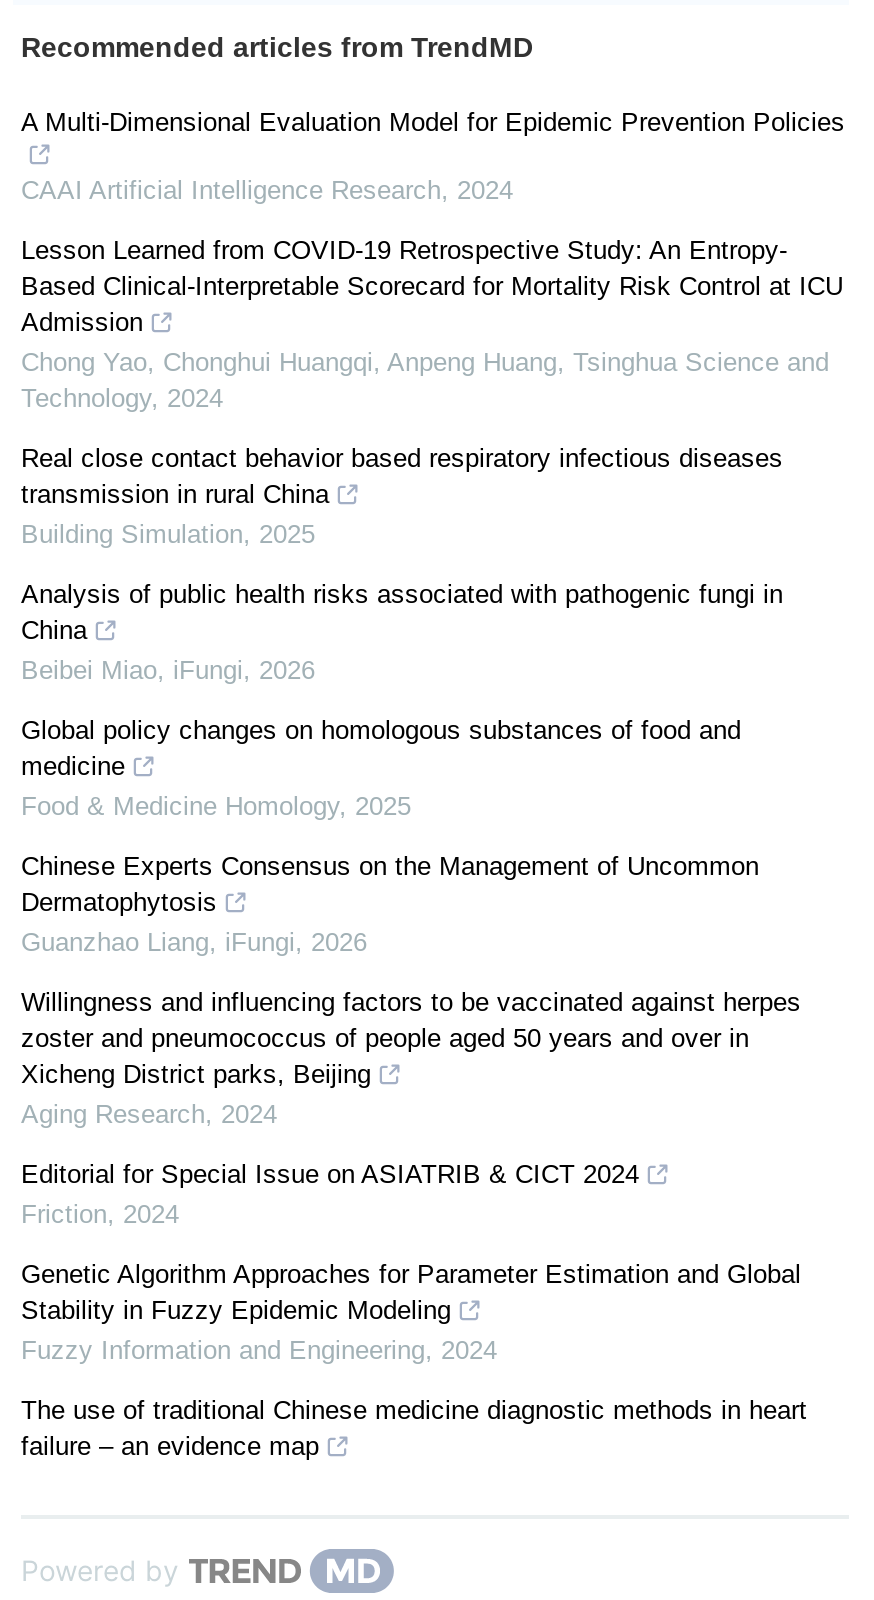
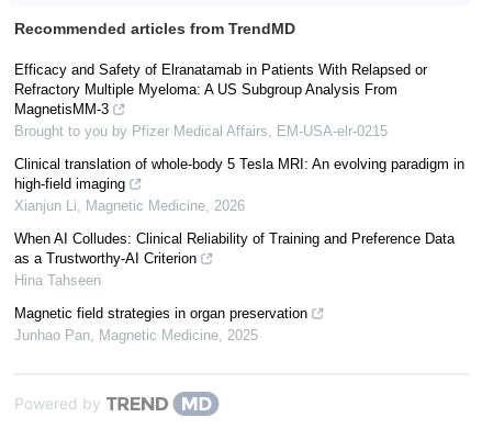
[21,107,845,1461] A Multi-Dimensional Evaluation Model for Epidemic Prevention Policies | CAAI Artificial Intelligence Research, 2024 | Lesson Learned from COVID-19 Retrospective Study: An Entropy- | Based Clinical-Interpretable Scorecard for Mortality Risk Control at ICU | Admission | Chong Yao, Chonghui Huangqi, Anpeng Huang, Tsinghua Science and | Technology, 2024 | Real close contact behavior based respiratory infectious diseases | transmission in rural China | Building Simulation, 2025 | Analysis of public health risks associated with pathogenic fungi in | China | Beibei Miao, iFungi, 2026 | Global policy changes on homologous substances of food and | medicine | Food & Medicine Homology, 2025 | Chinese Experts Consensus on the Management of Uncommon | Dermatophytosis | Guanzhao Liang, iFungi, 2026 | Willingness and influencing factors to be vaccinated against herpes | zoster and pneumococcus of people aged 50 years and over in | Xicheng District parks, Beijing | Aging Research, 2024 | Editorial for Special Issue on ASIATRIB & CICT 2024 | Friction, 2024 | Genetic Algorithm Approaches for Parameter Estimation and Global | Stability in Fuzzy Epidemic Modeling | Fuzzy Information and Engineering, 2024 | The use of traditional Chinese medicine diagnostic methods in heart | failure – an evidence map -> [14,61,464,343] Efficacy and Safety of Elranatamab in Patients With Relapsed or | Refractory Multiple Myeloma: A US Subgroup Analysis From | MagnetisMM-3 | Brought to you by Pfizer Medical Affairs, EM-USA-elr-0215 | Clinical translation of whole-body 5 Tesla MRI: An evolving paradigm in | high-field imaging | Xianjun Li, Magnetic Medicine, 2026 | When AI Colludes: Clinical Reliability of Training and Preference Data | as a Trustworthy-AI Criterion | Hina Tahseen | Magnetic field strategies in organ preservation | Junhao Pan, Magnetic Medicine, 2025

